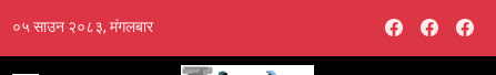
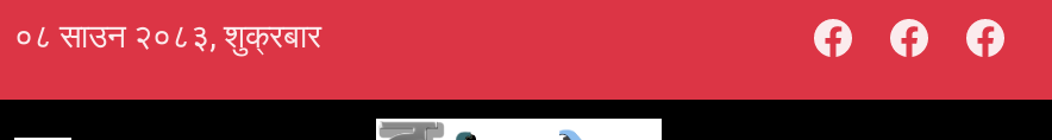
[12,18,153,35] ०५ साउन २०८३, मंगलबार -> [14,17,321,55] ०८ साउन २०८३, शुक्रबार

